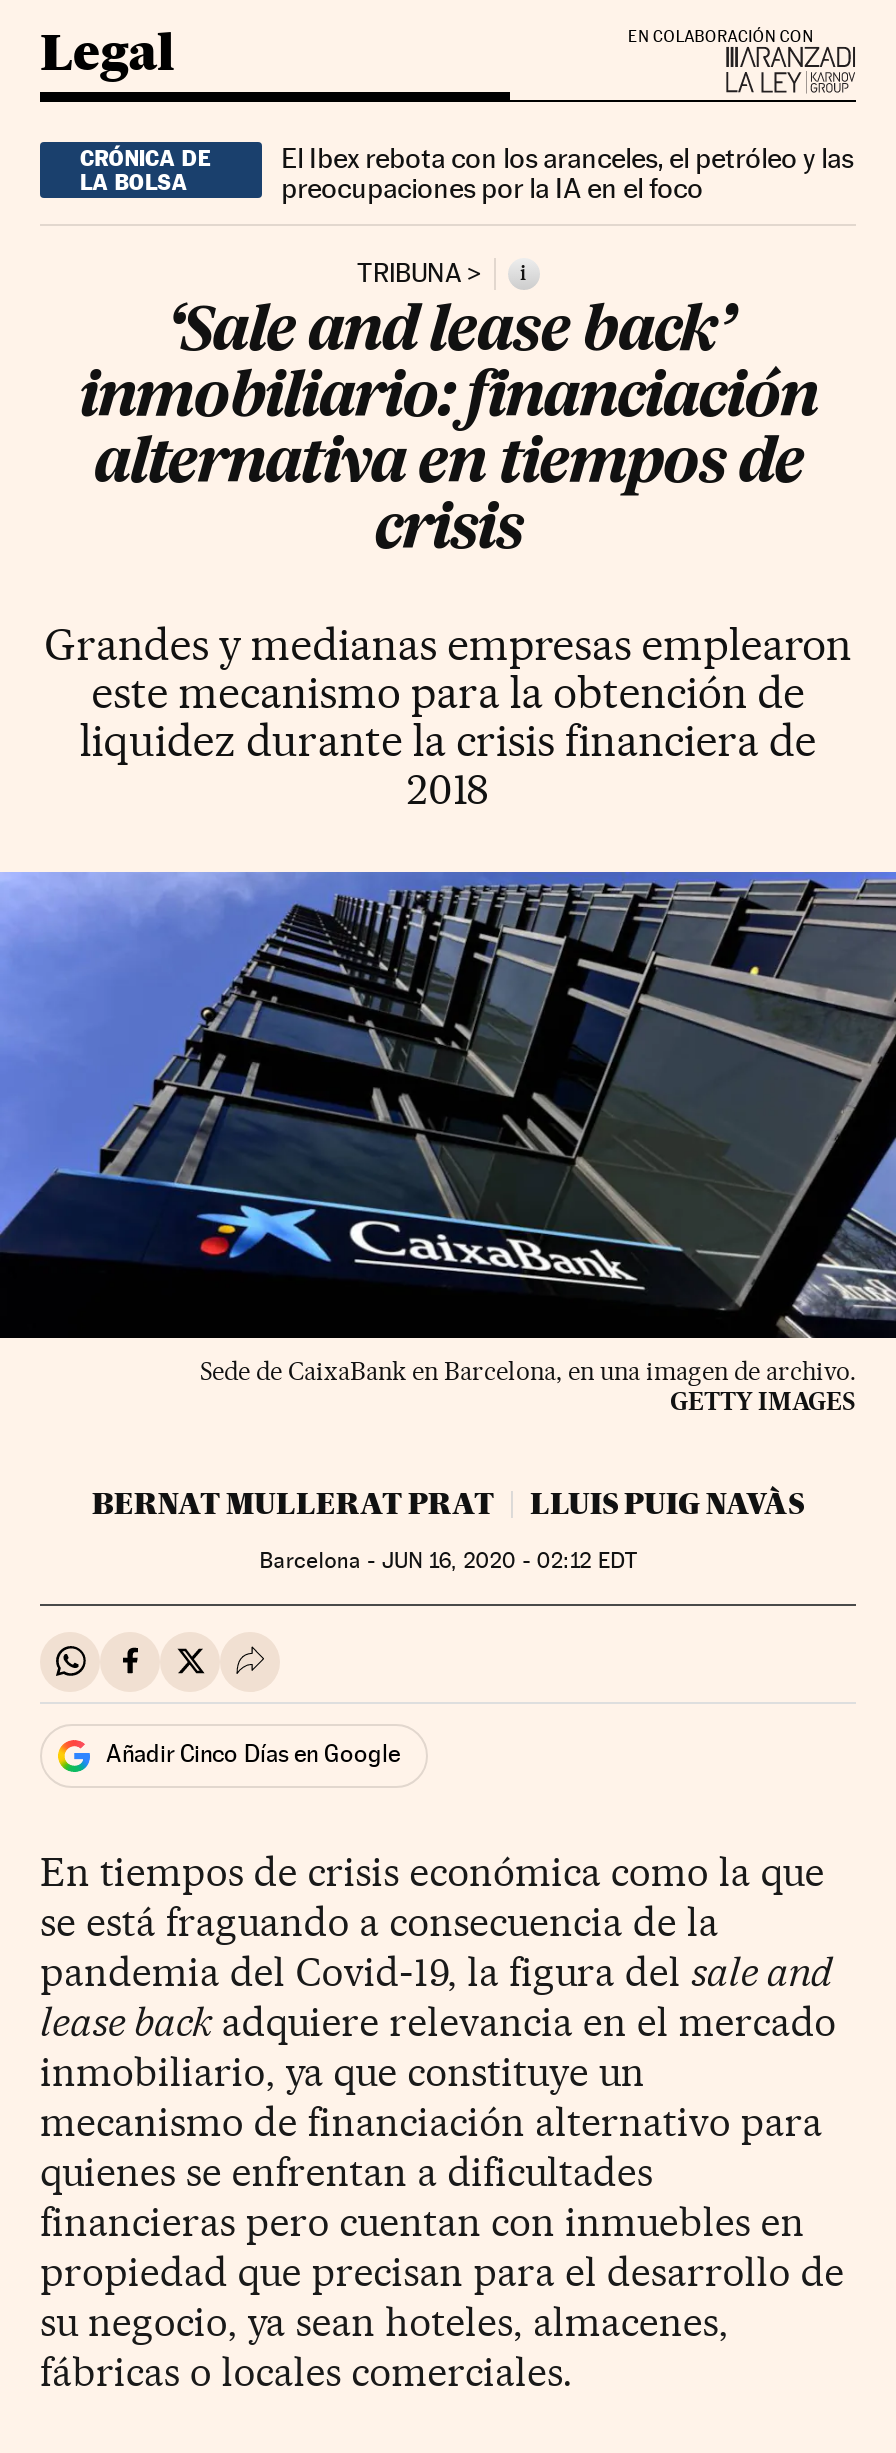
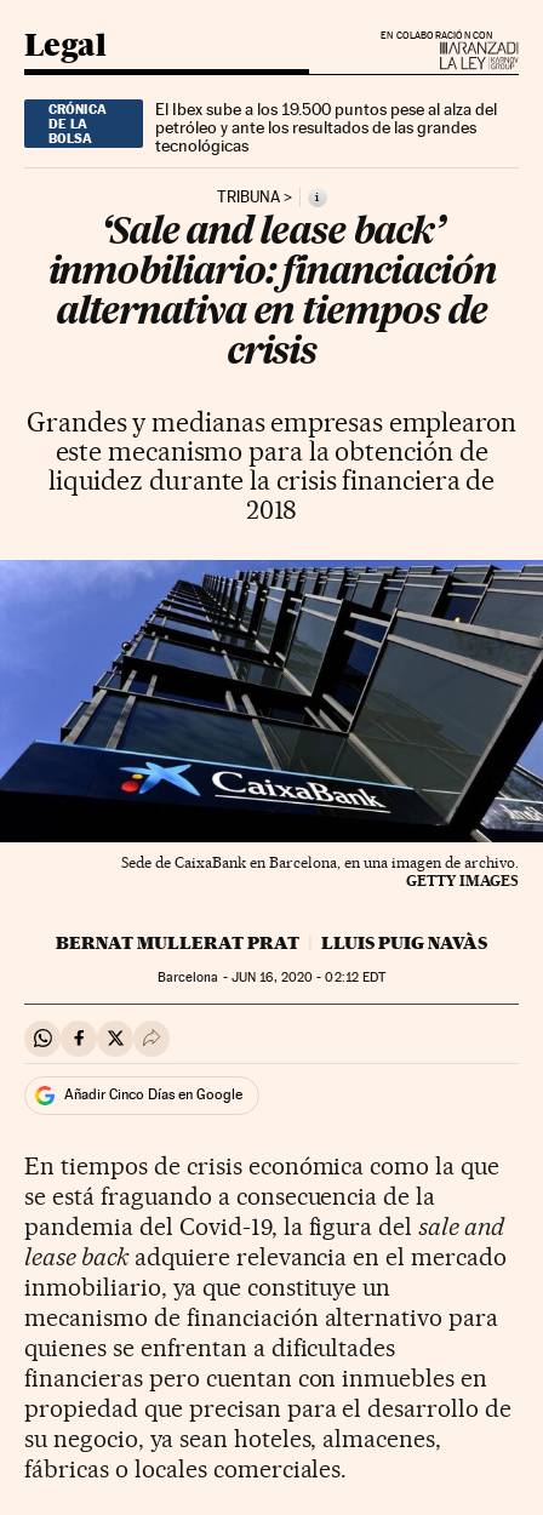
[281,141,853,203] El Ibex rebota con los aranceles, el petróleo y las | preocupaciones por la IA en el foco -> [156,99,497,155] El Ibex sube a los 19.500 puntos pese al alza del | petróleo y ante los resultados de las grandes | tecnológicas

